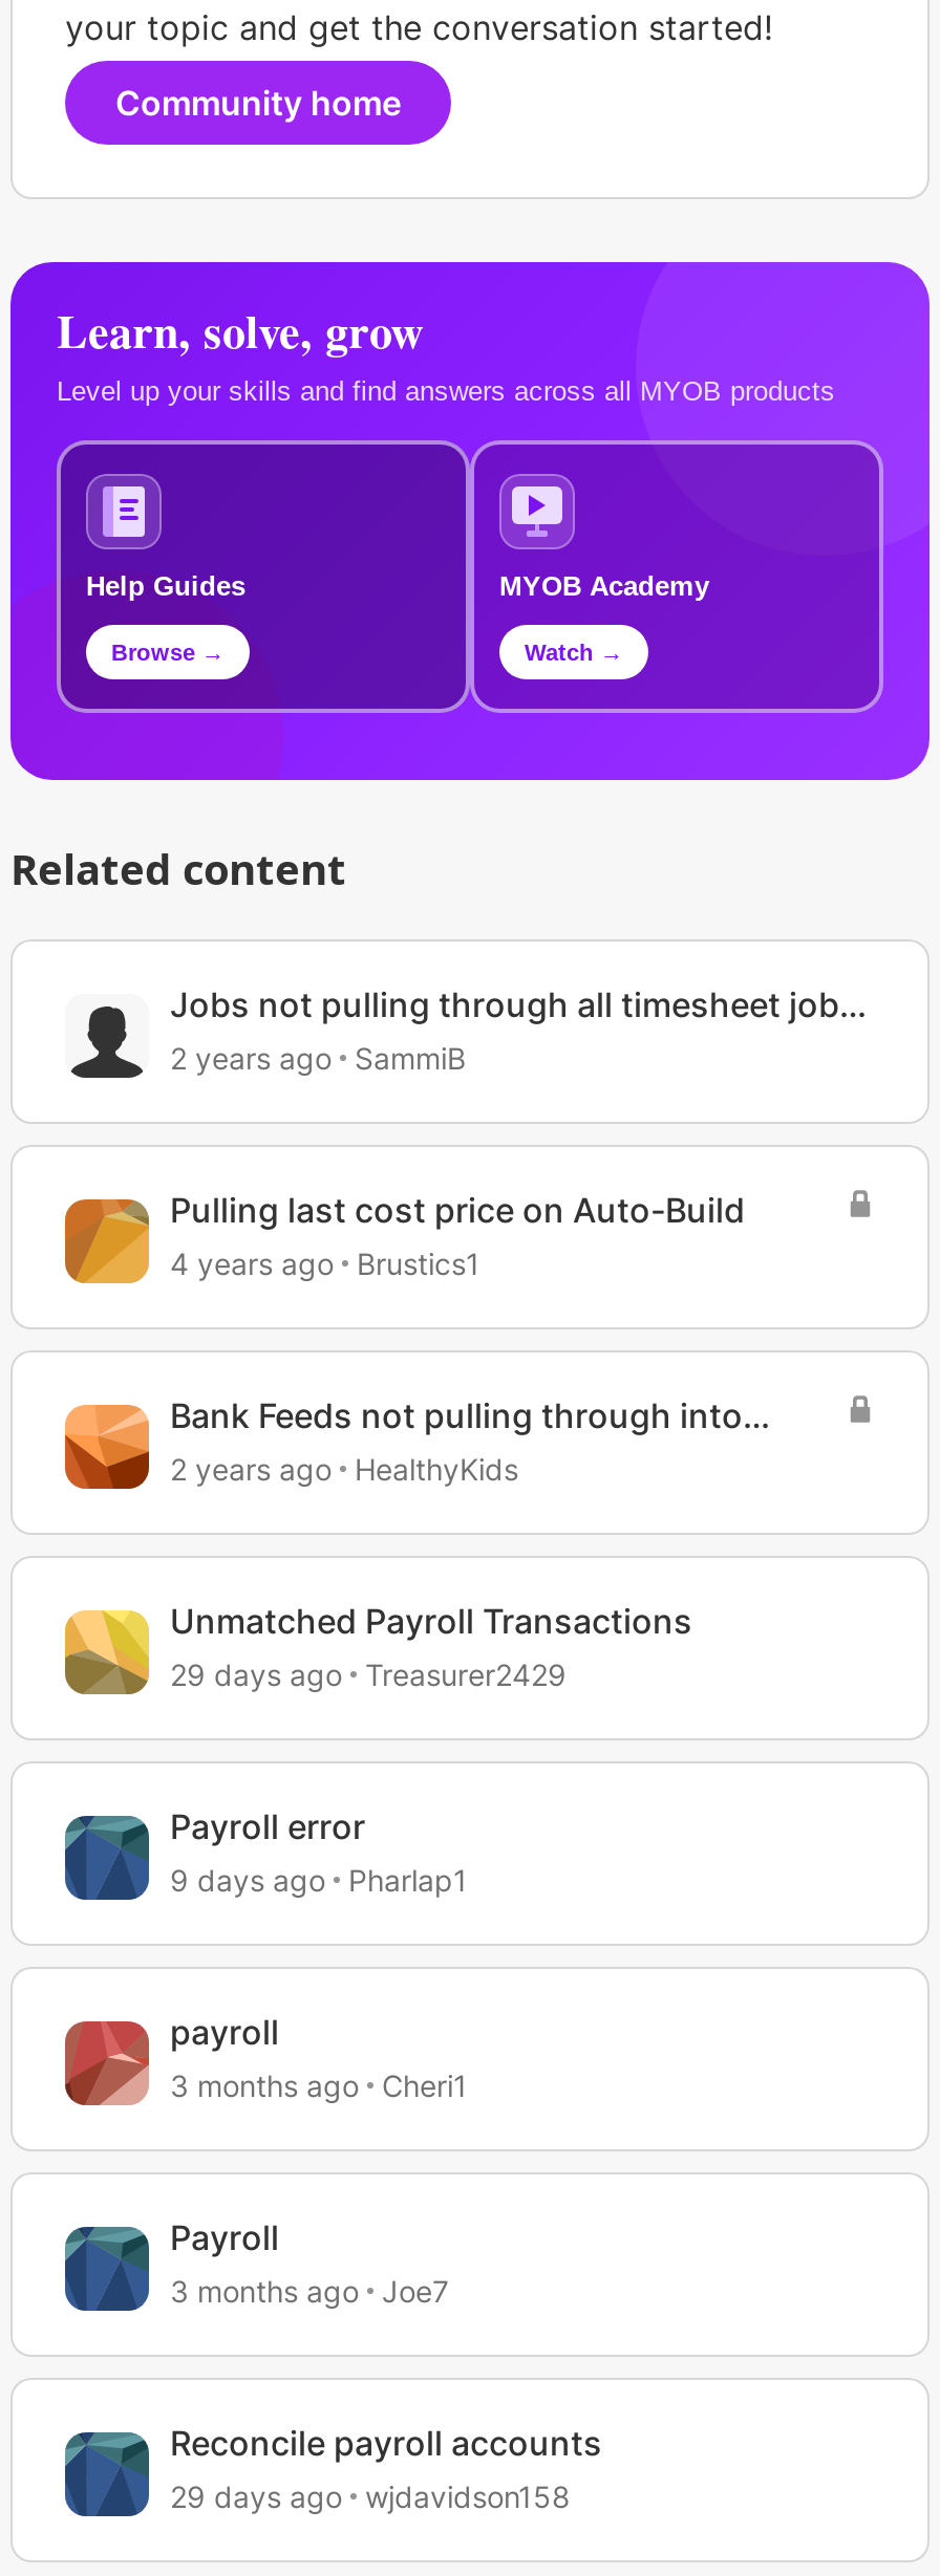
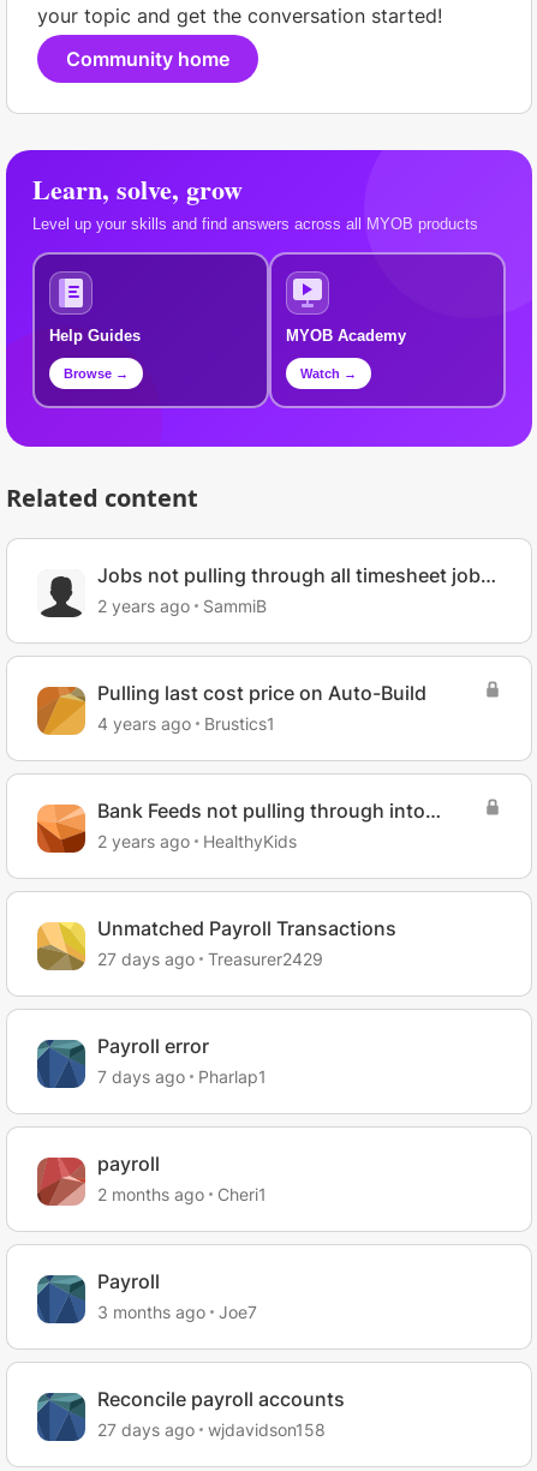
[170,1657,567,1692] 29 days ago Treasurer2429 -> [97,949,323,969] 27 days ago Treasurer2429
[170,1862,468,1898] 9 days ago Pharlap1 -> [97,1066,267,1087] 7 days ago Pharlap1
[170,2068,468,2103] 3 months ago Cheri1 -> [97,1184,267,1204] 2 months ago Cheri1
[170,2478,571,2514] 29 days ago wjdavidson158 -> [97,1419,326,1440] 27 days ago wjdavidson158

